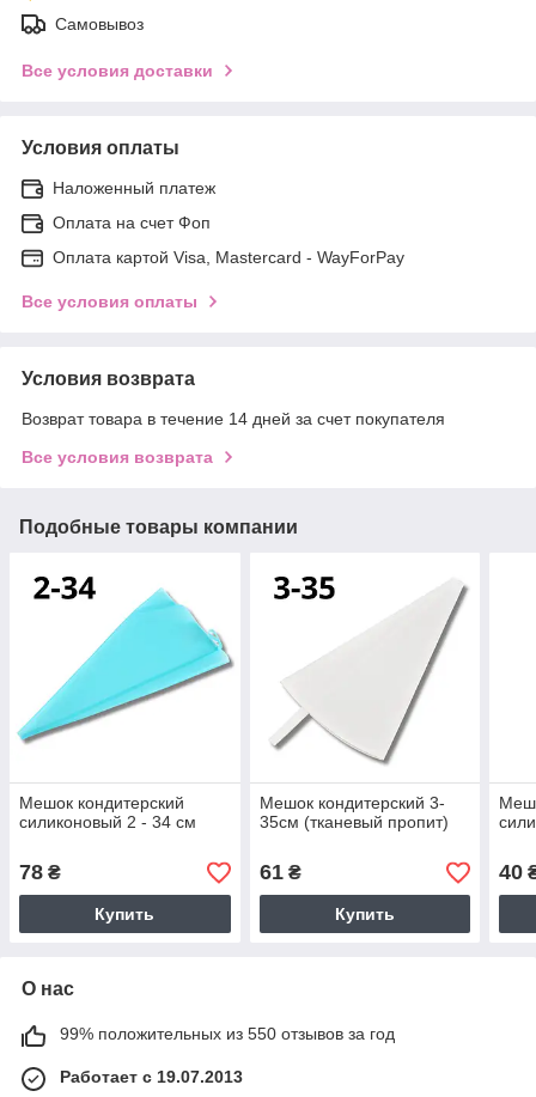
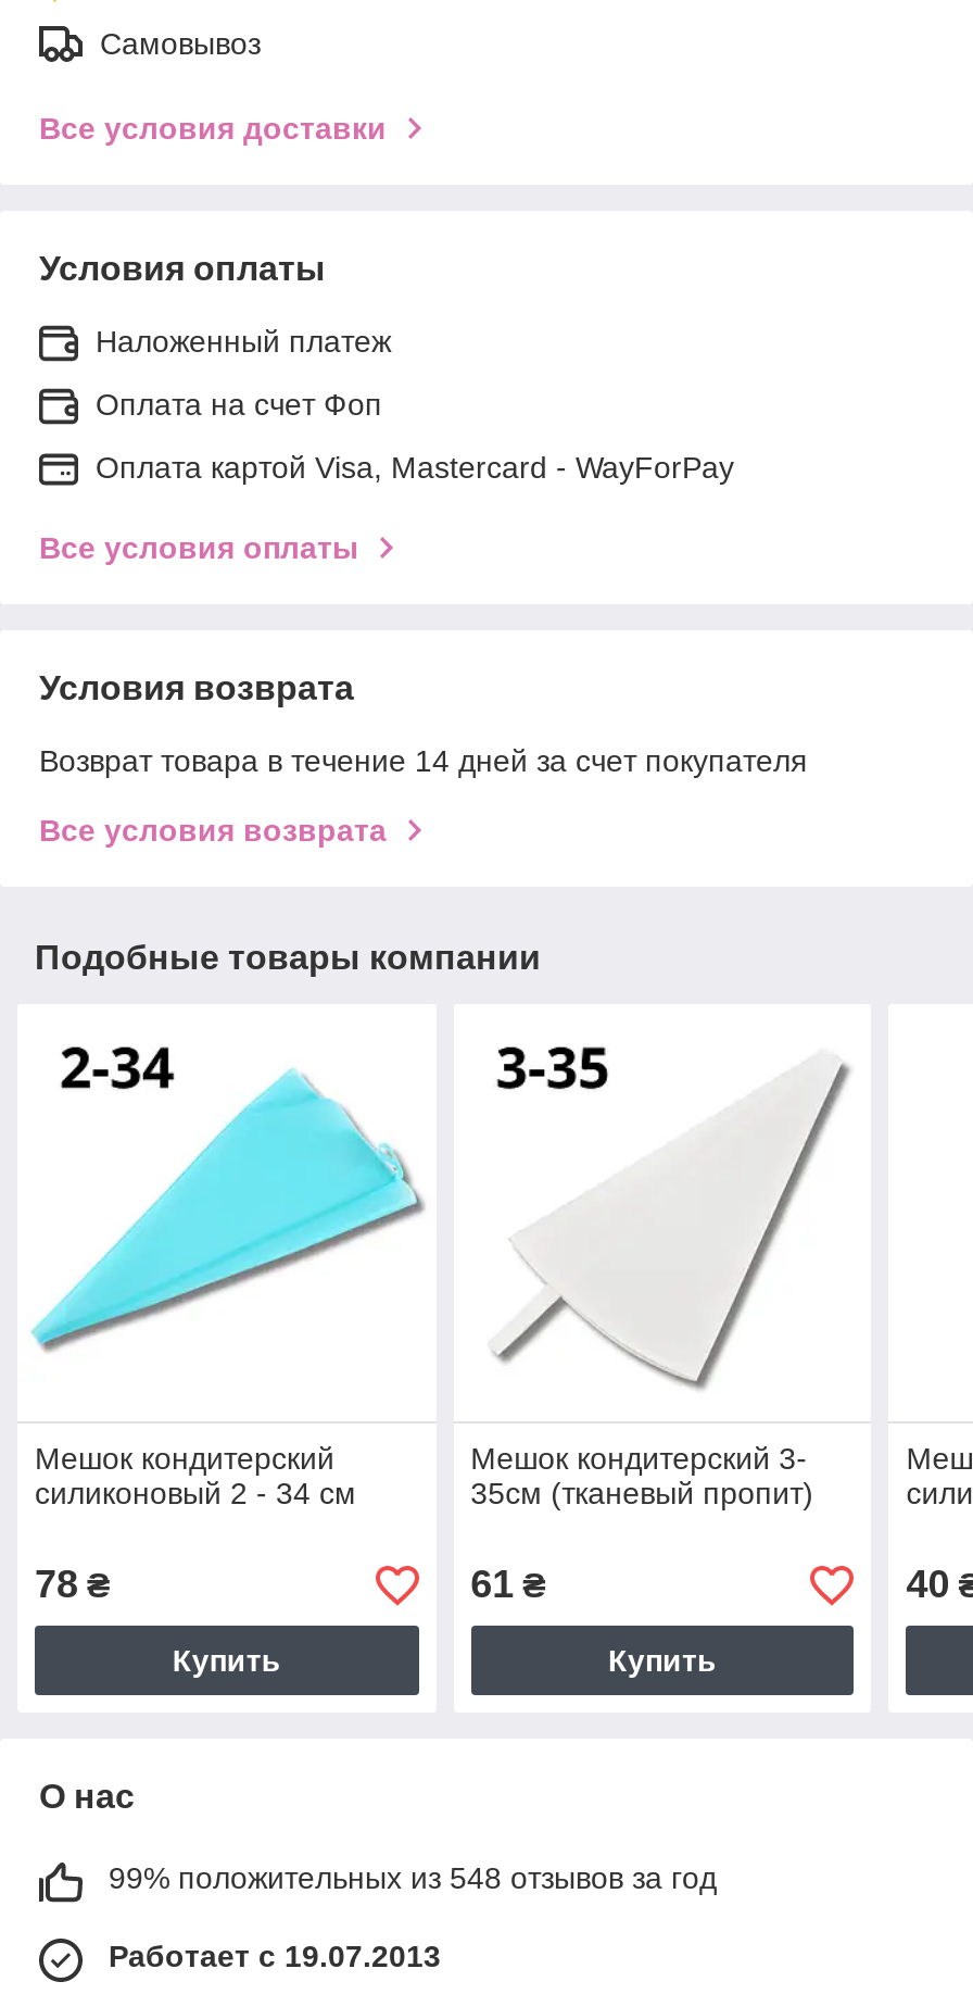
[60,1025,395,1044] 99% положительных из 550 отзывов за год -> [109,1861,717,1896] 99% положительных из 548 отзывов за год

